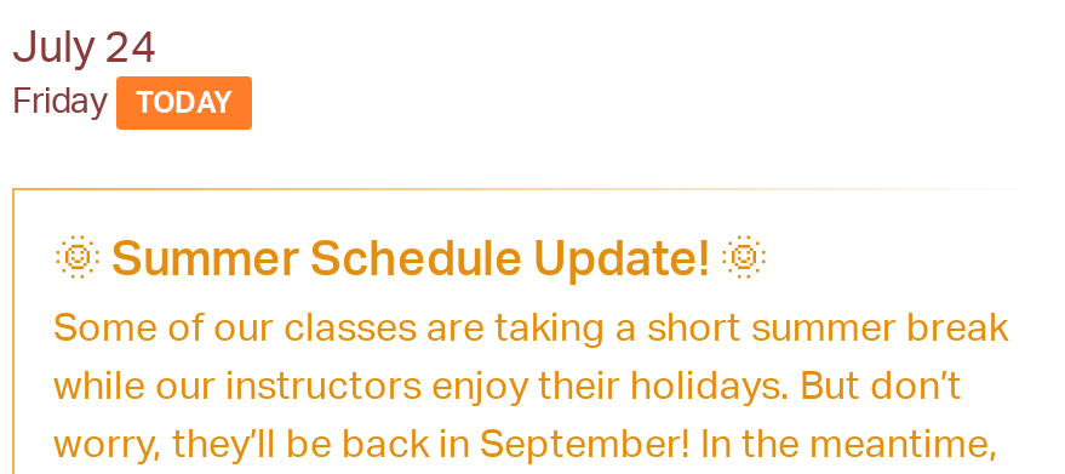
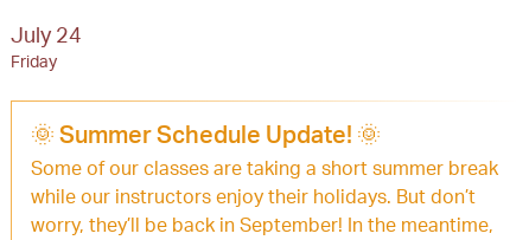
[136,83,233,120] TODAY -> none

